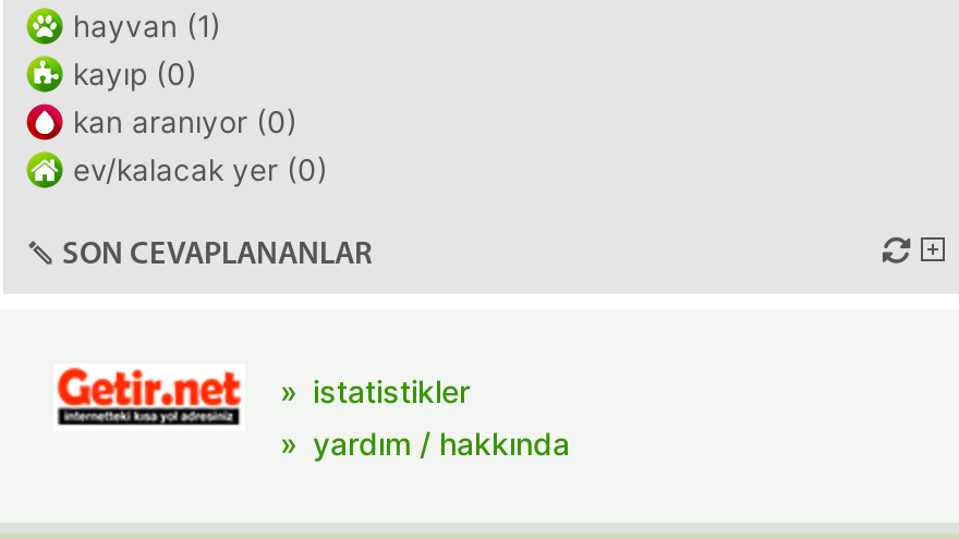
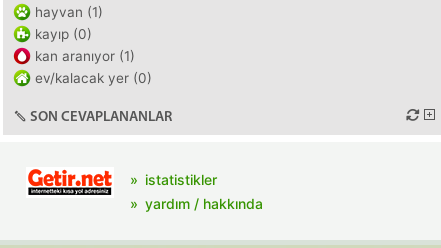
[73,105,298,139] kan aranıyor (0) -> [35,48,135,64] kan aranıyor (1)

